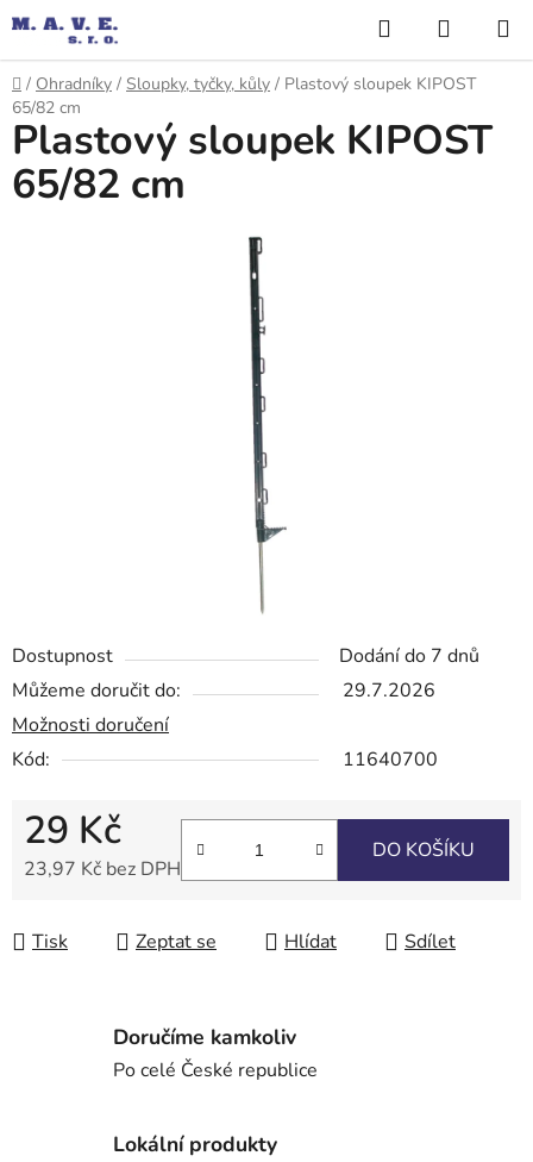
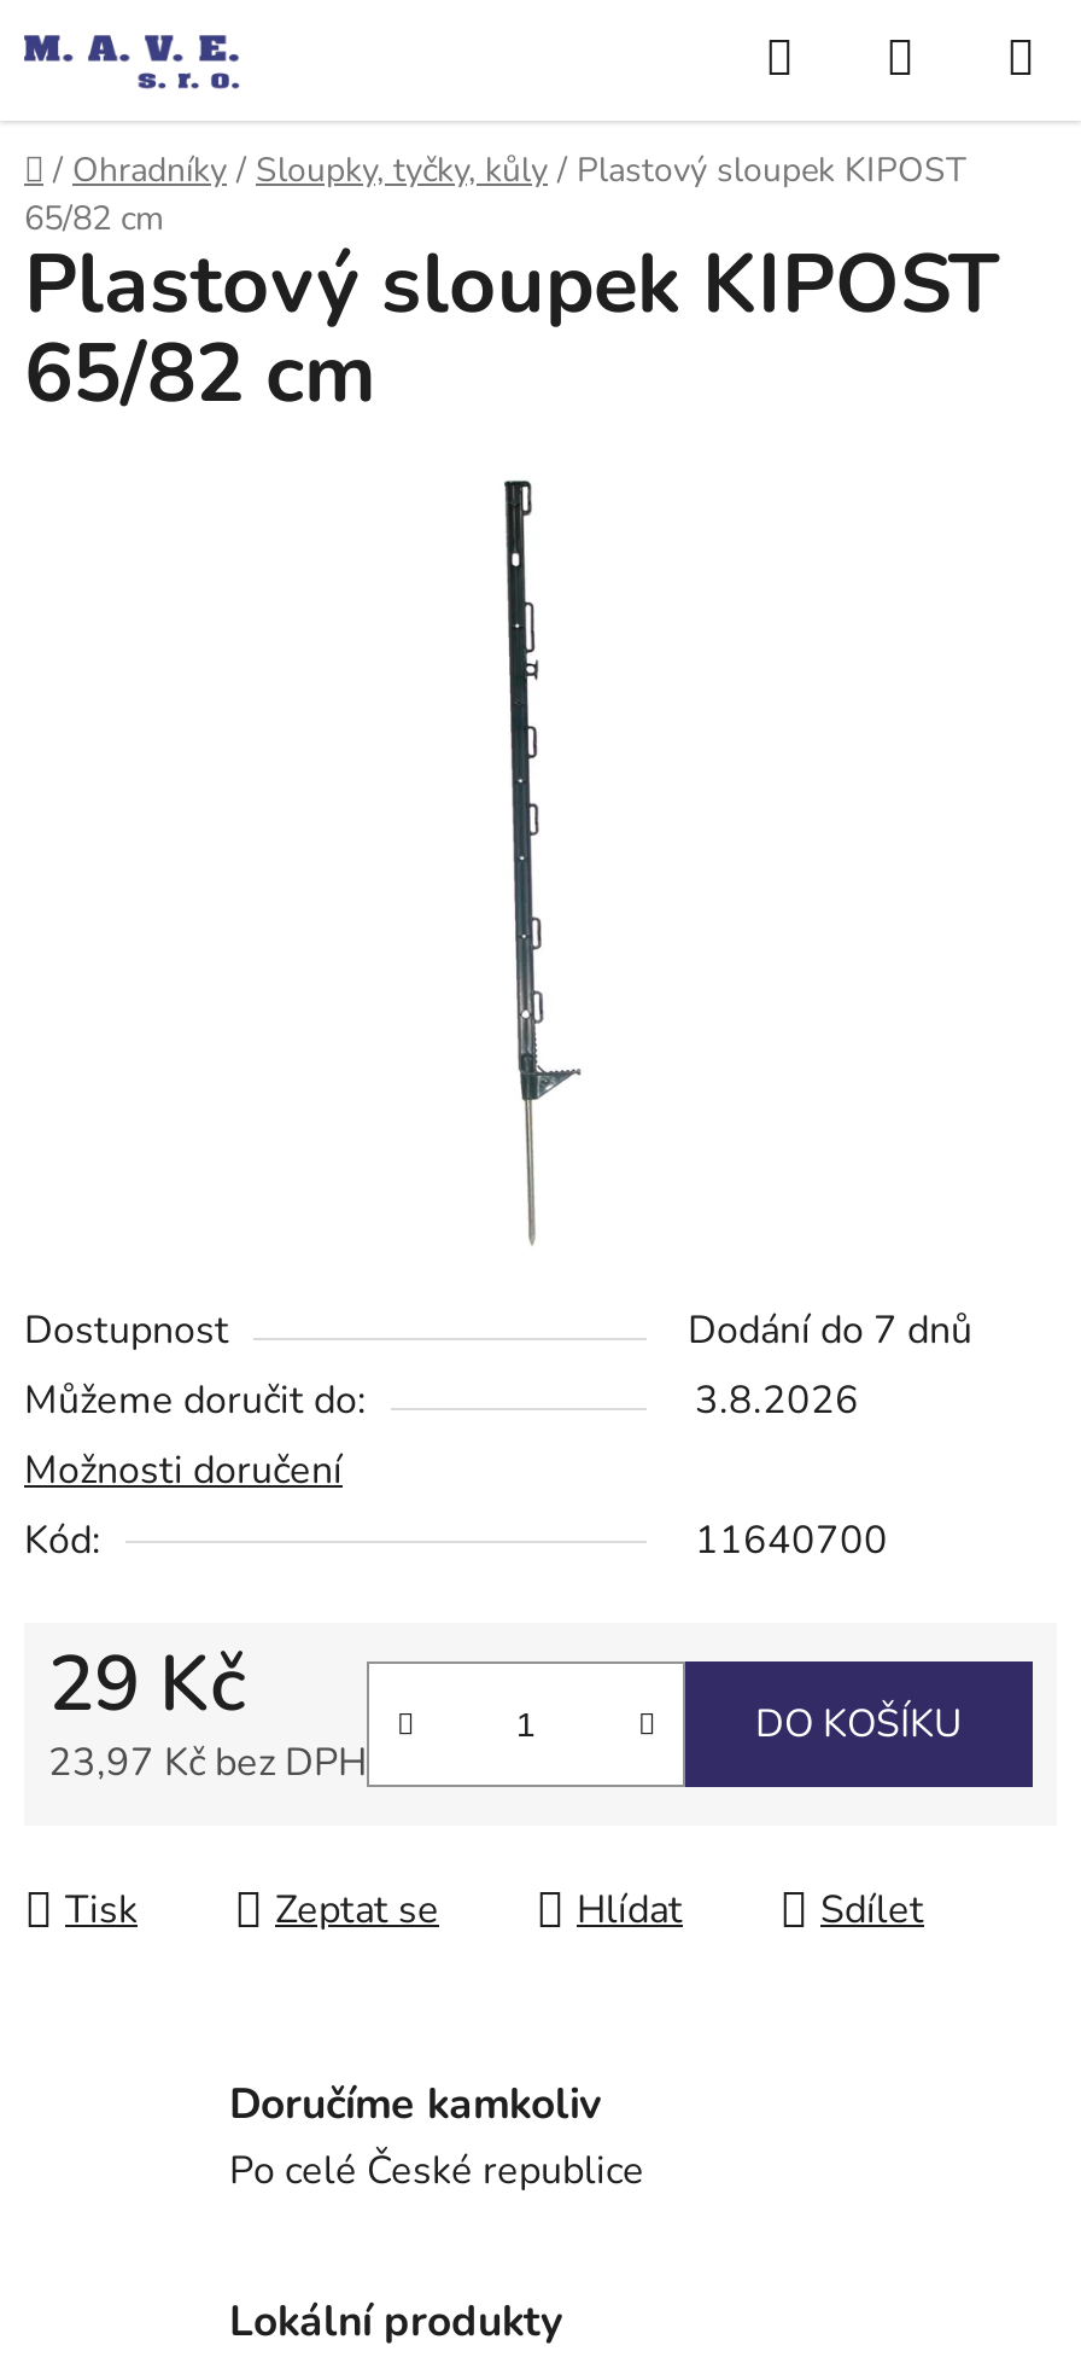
[343,678,435,704] 29.7.2026 -> [695,1375,859,1428] 3.8.2026

